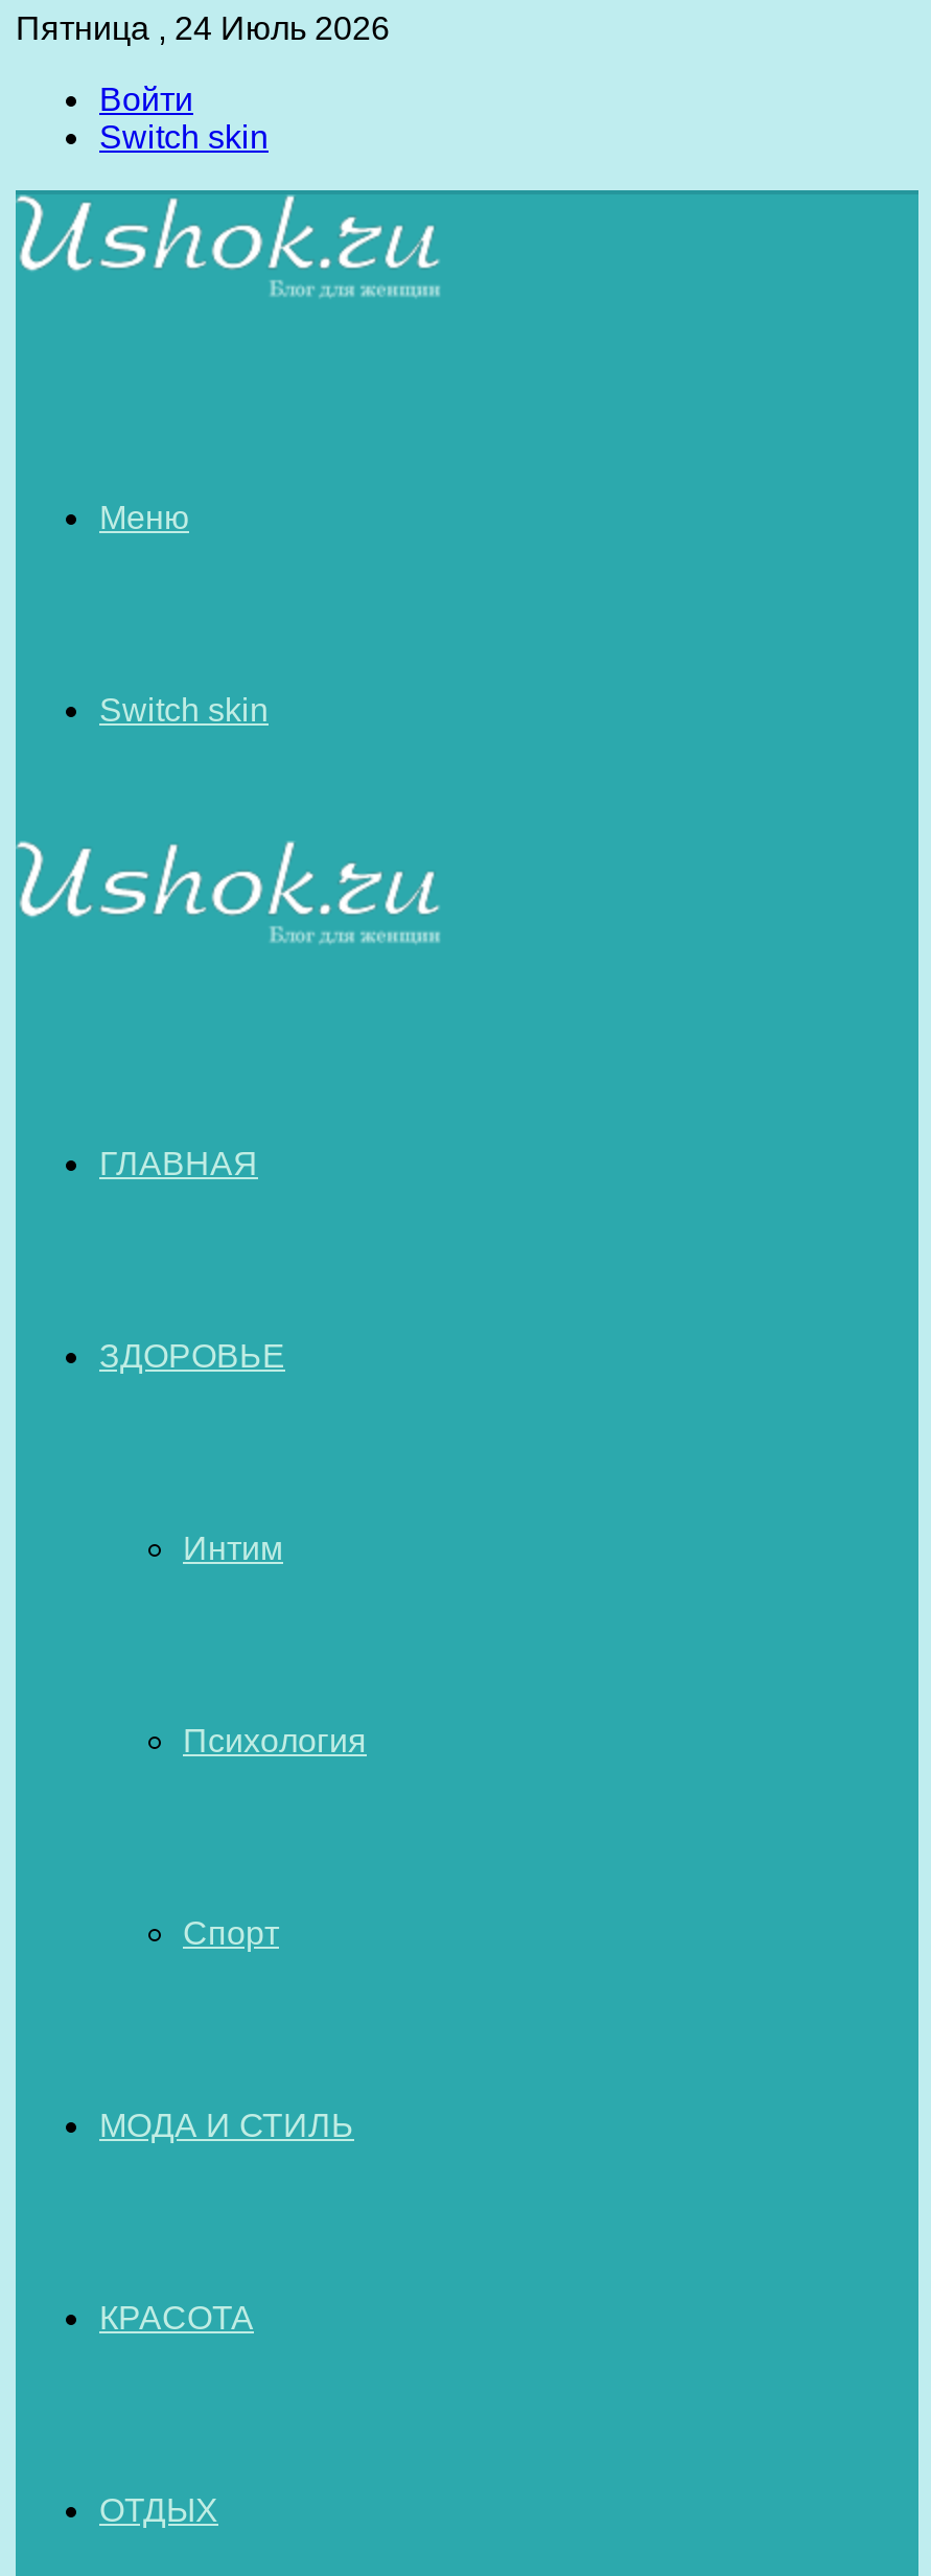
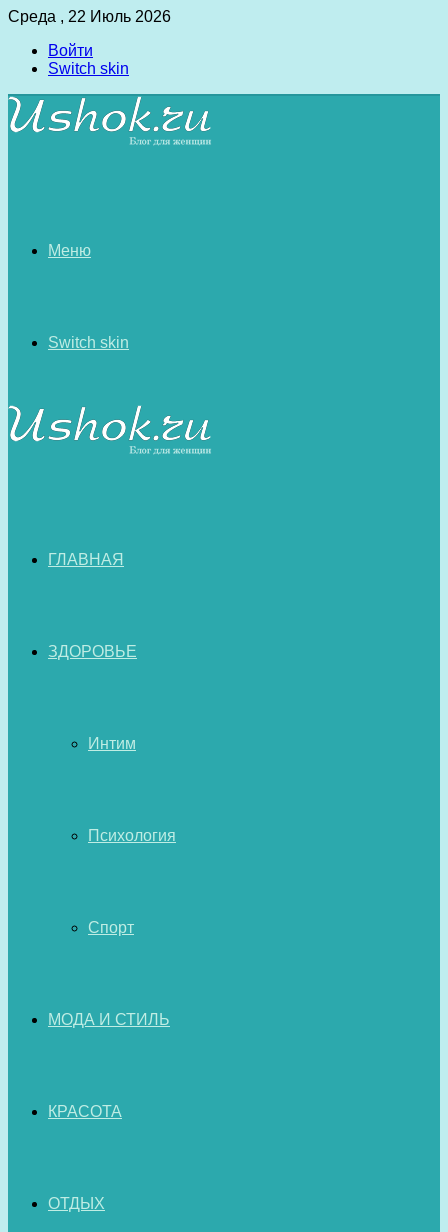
[16,10,390,46] Пятница , 24 Июль 2026 -> [8,8,171,25] Среда , 22 Июль 2026

